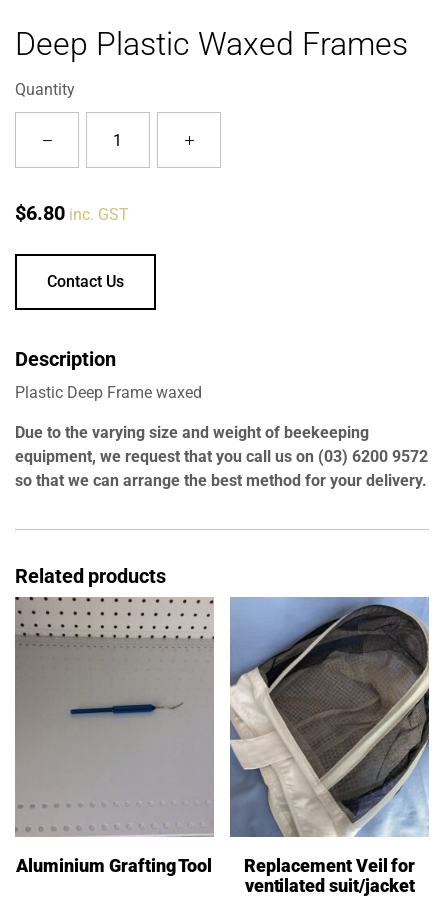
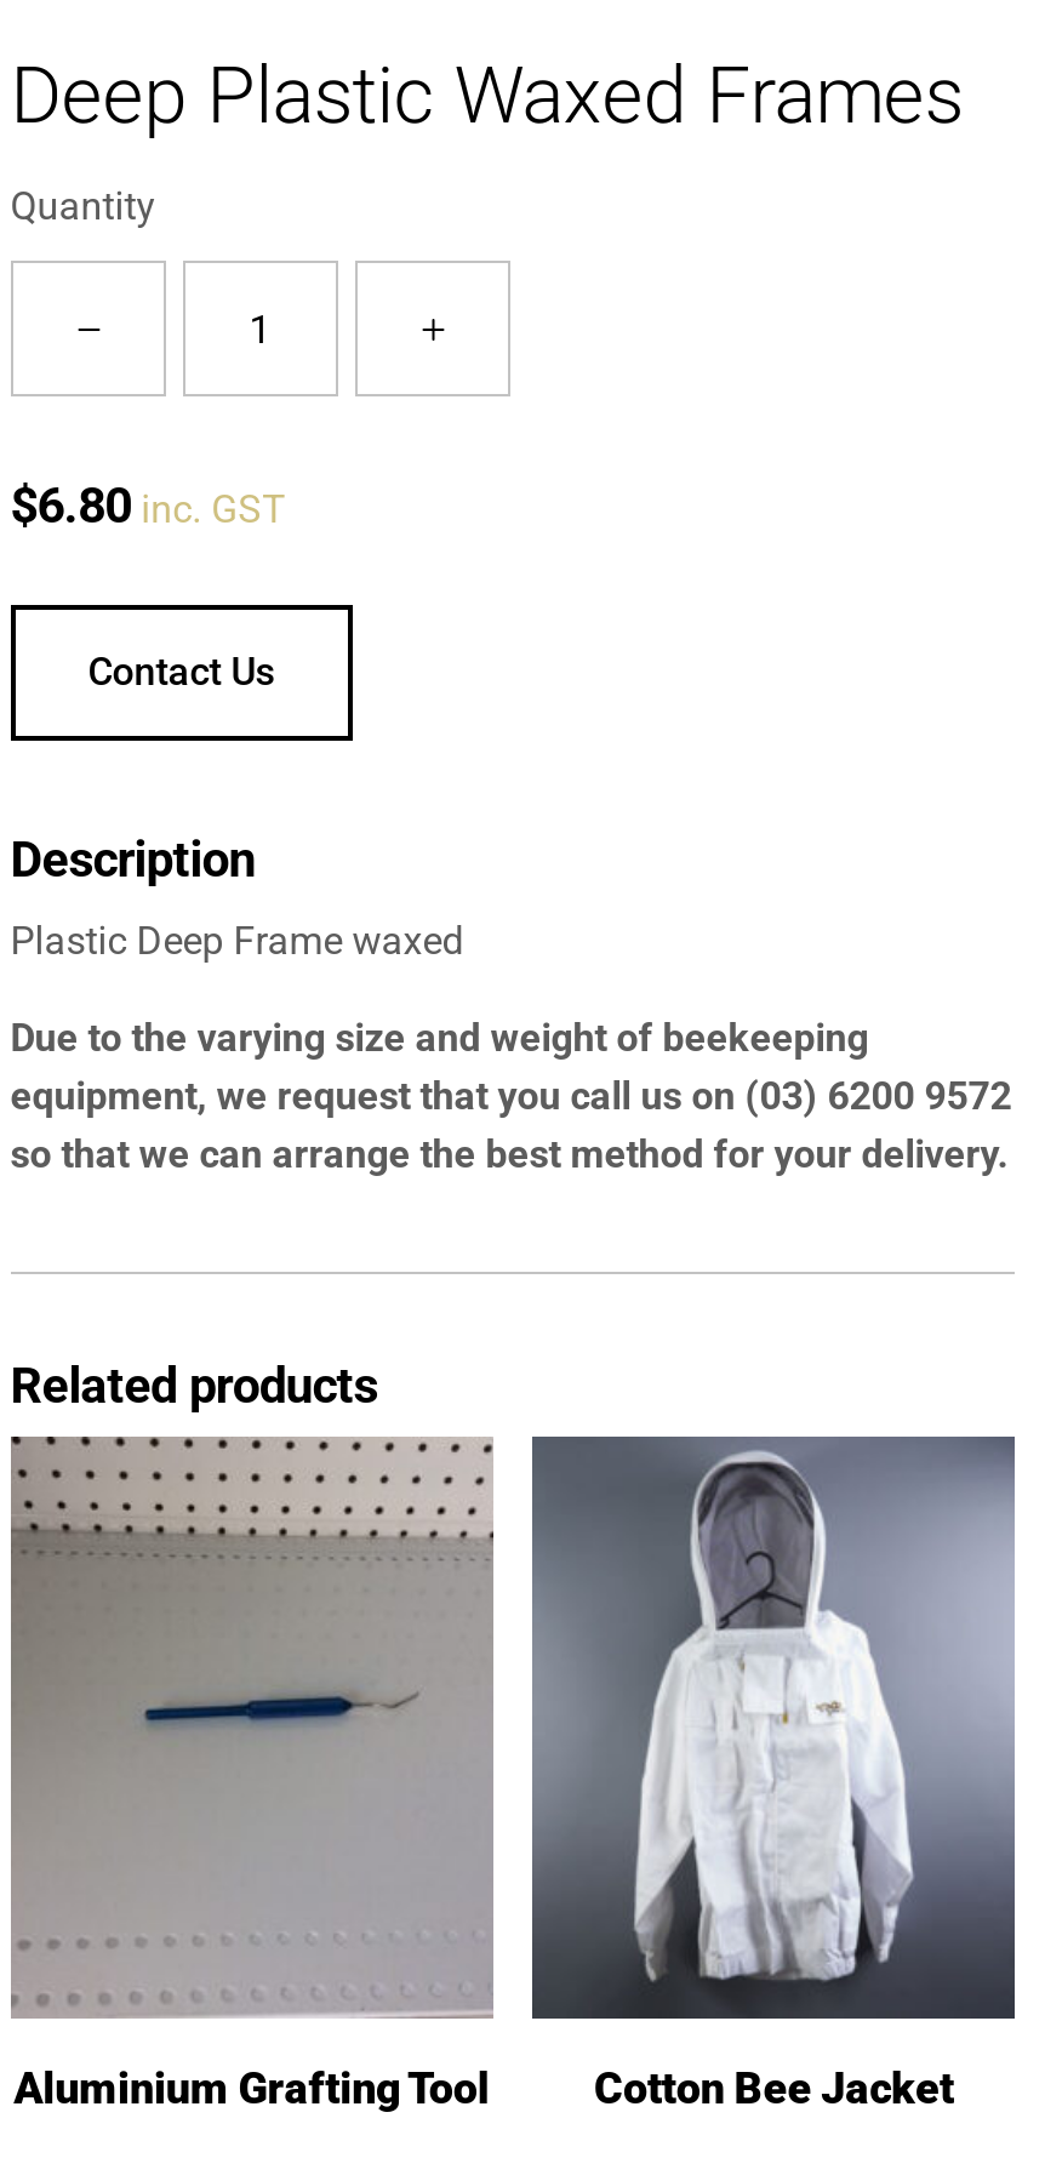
[230,597,430,896] [image] | Replacement Veil for | ventilated suit/jacket -> [530,1434,1017,2112] [image] | Cotton Bee Jacket

